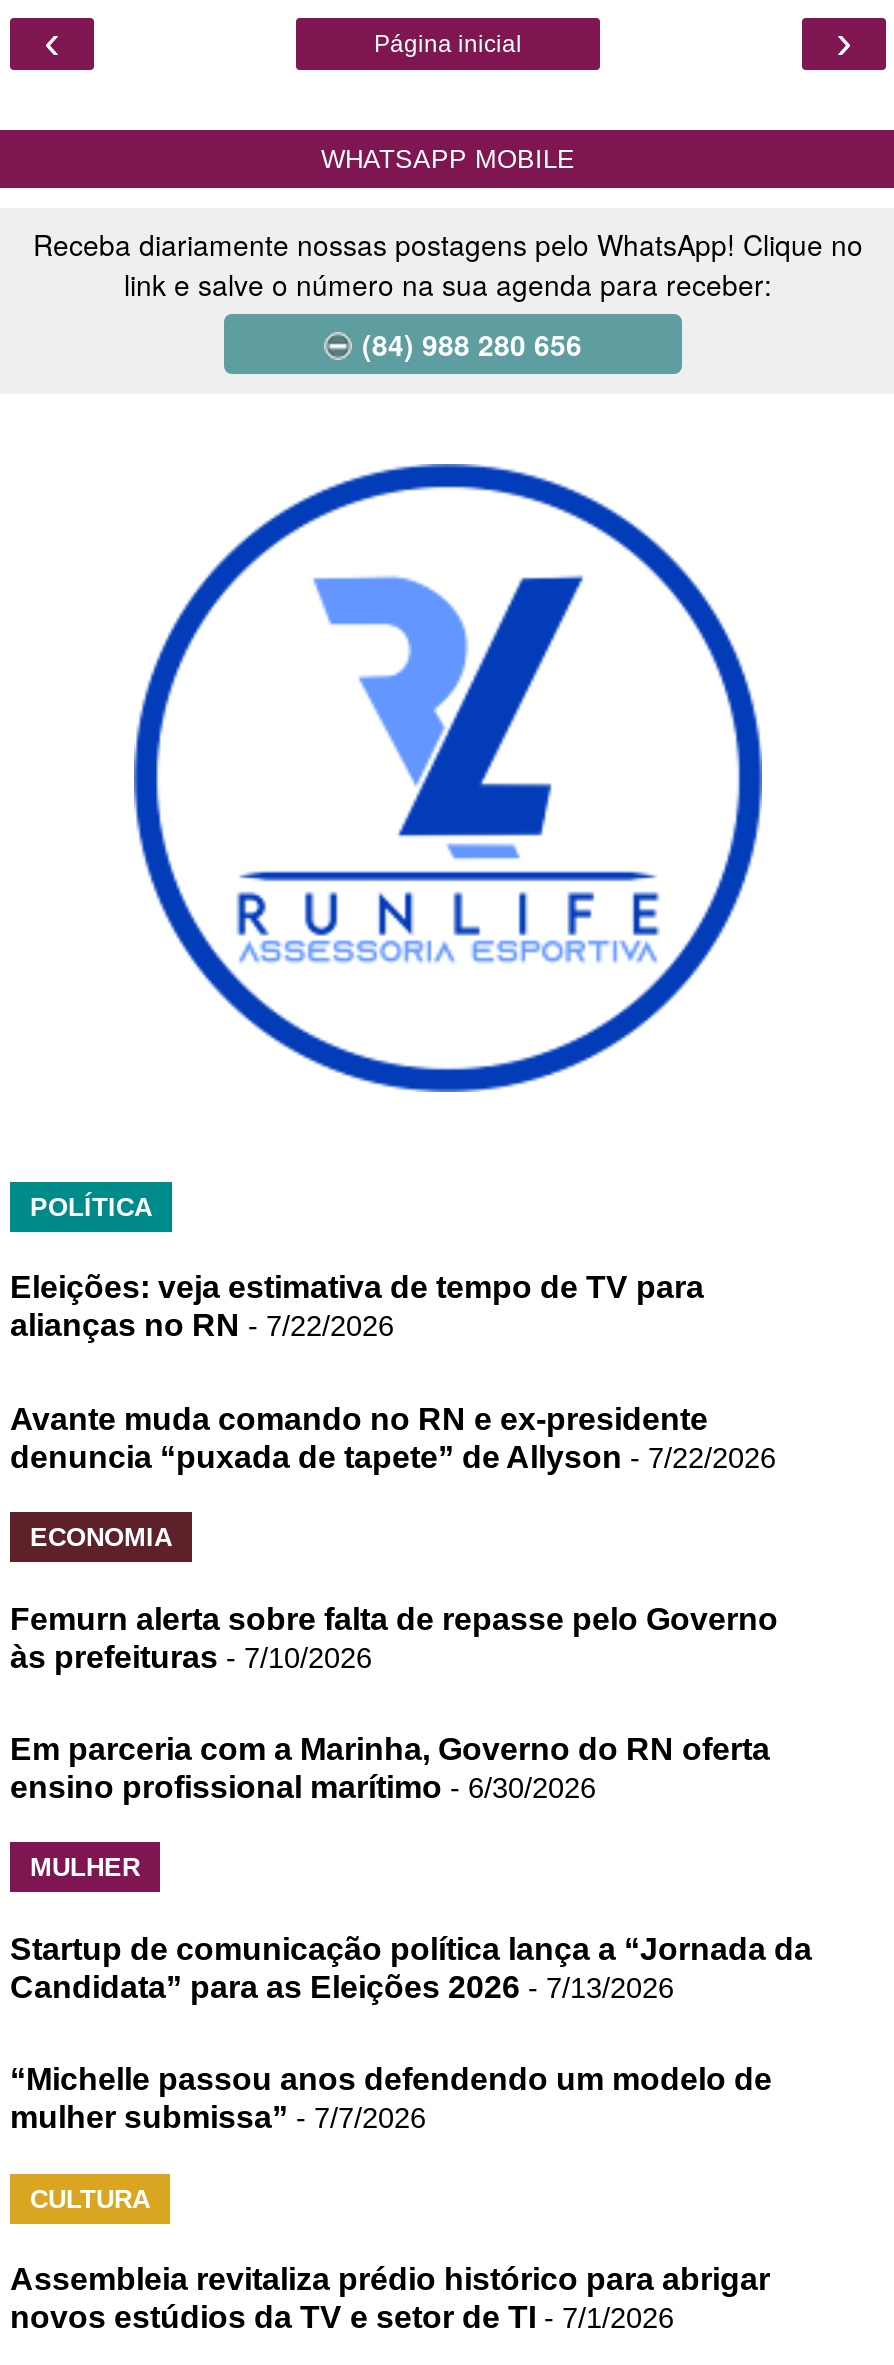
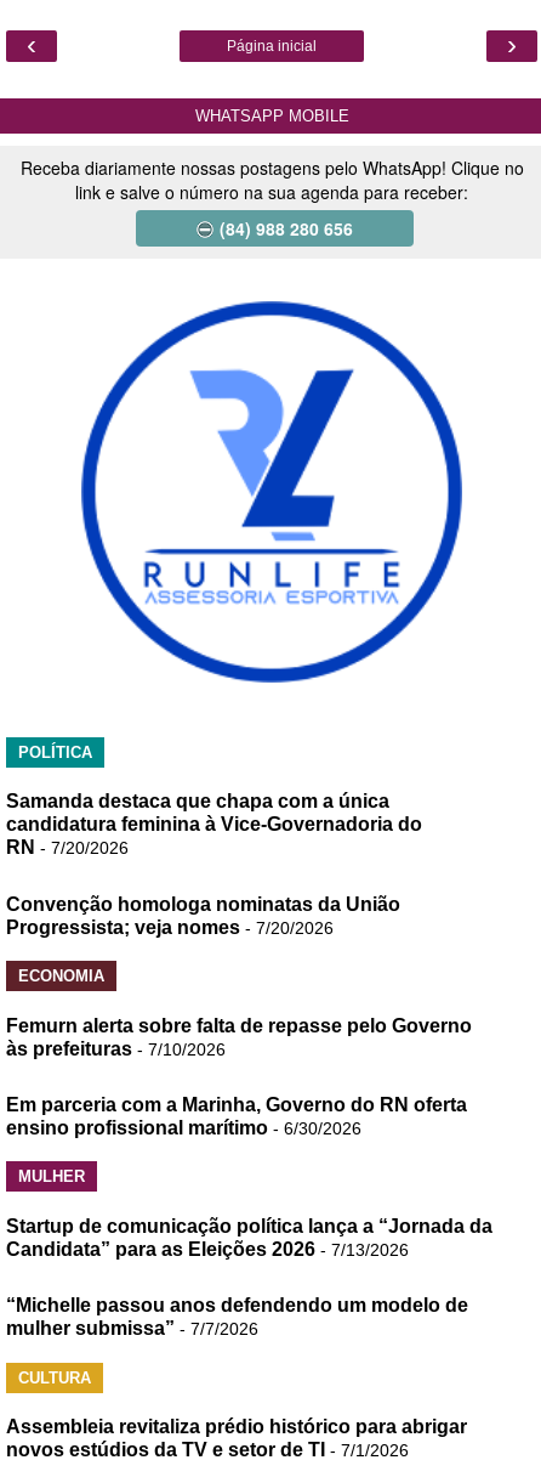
[10,1271,704,1343] Eleições: veja estimativa de tempo de TV para | alianças no RN - 7/22/2026 -> [6,791,422,858] Samanda destaca que chapa com a única | candidatura feminina à Vice-Governadoria do | RN - 7/20/2026
[10,1401,776,1473] Avante muda comando no RN e ex-presidente | denuncia “puxada de tapete” de Allyson - 7/22/2026 -> [6,893,400,937] Convenção homologa nominatas da União | Progressista; veja nomes - 7/20/2026

